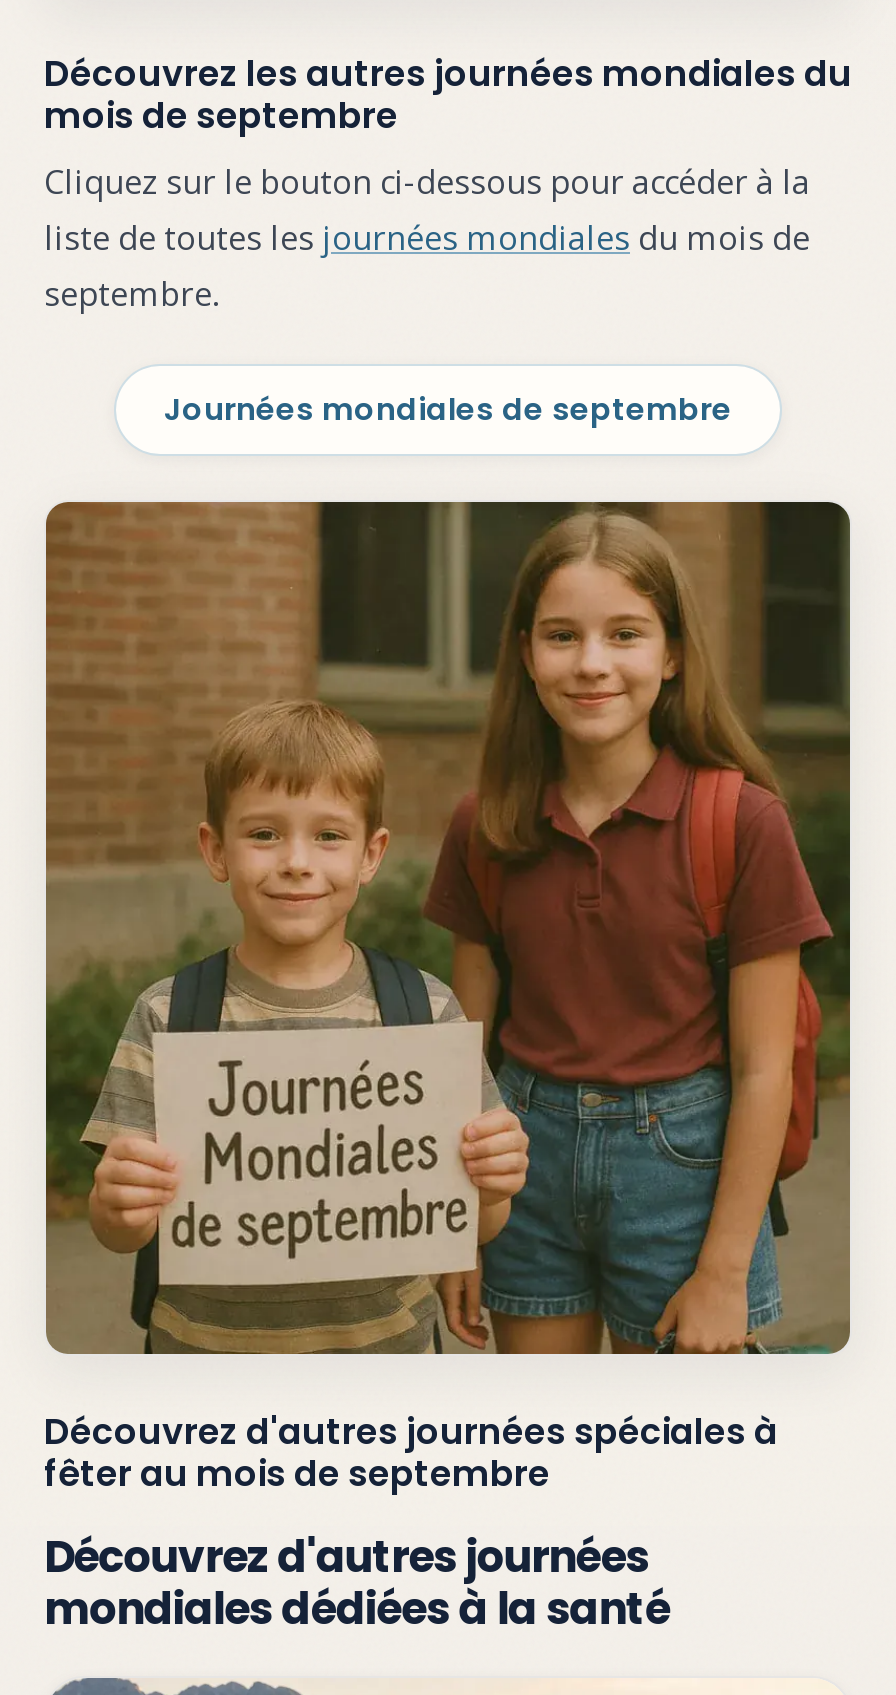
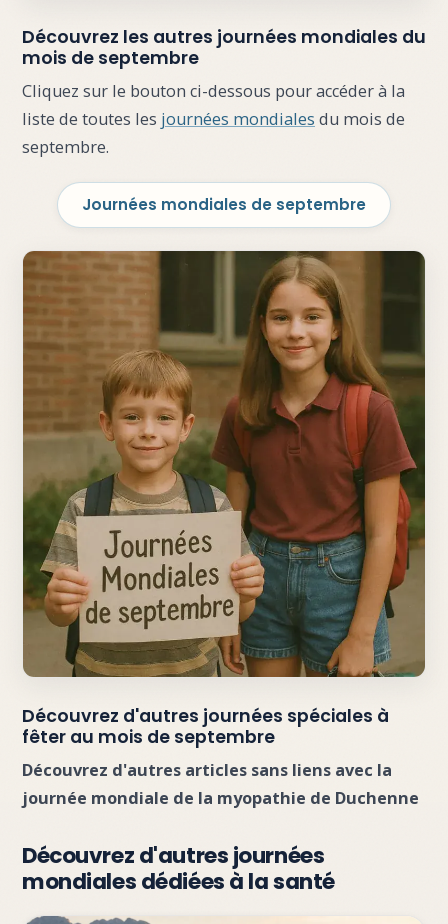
none -> [22,759,419,809] Découvrez d'autres articles sans liens avec la | journée mondiale de la myopathie de Duchenne

